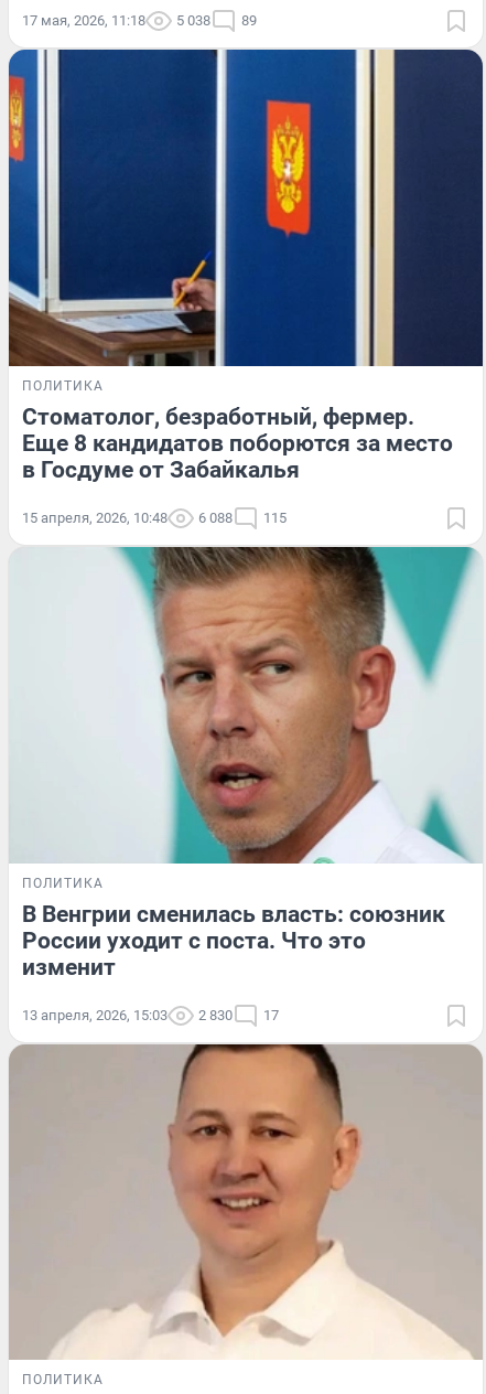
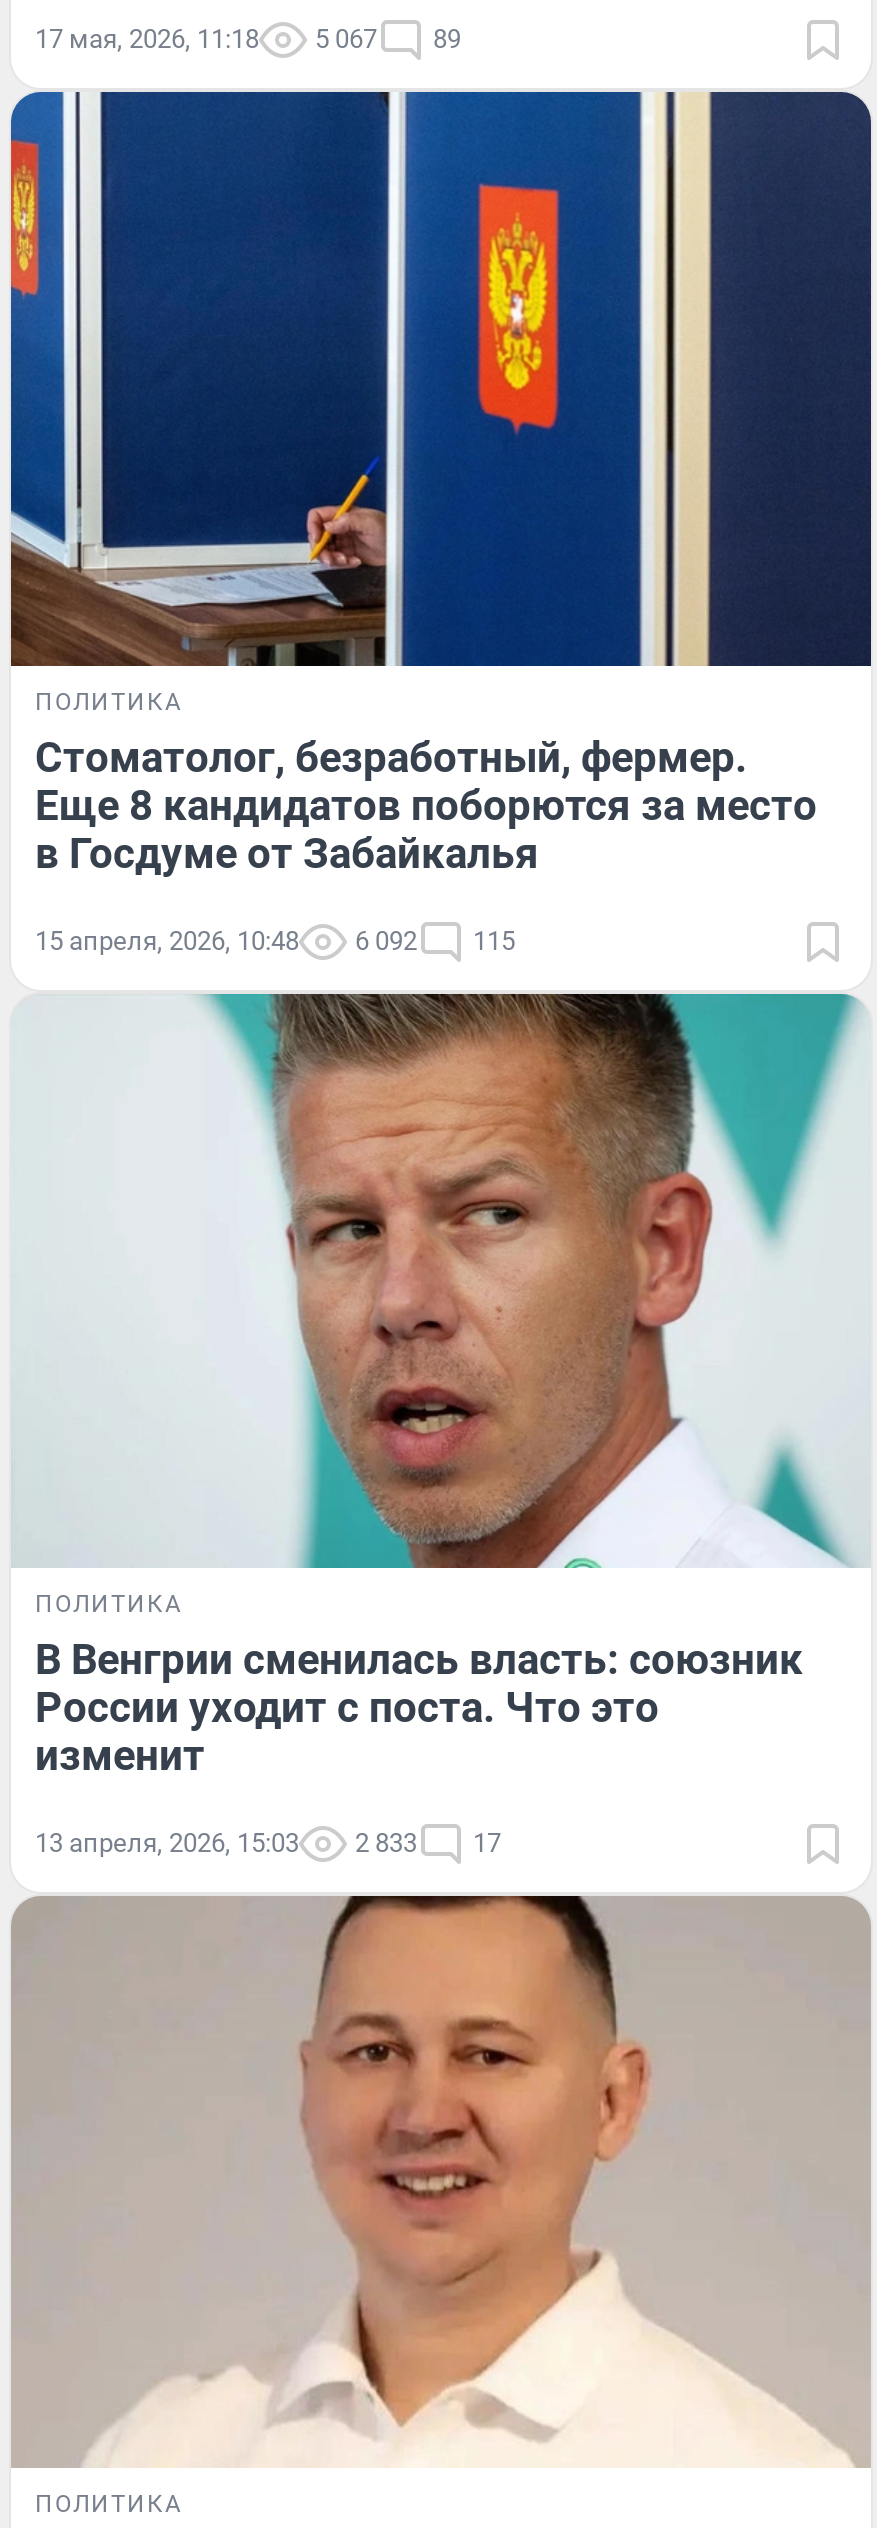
[22,12,257,29] 17 мая, 2026, 11:18 5 038 89 -> [35,24,461,54] 17 мая, 2026, 11:18 5 067 89
[22,509,287,526] 15 апреля, 2026, 10:48 6 088 115 -> [35,926,515,956] 15 апреля, 2026, 10:48 6 092 115
[22,1006,279,1023] 13 апреля, 2026, 15:03 2 830 17 -> [35,1827,501,1857] 13 апреля, 2026, 15:03 2 833 17

